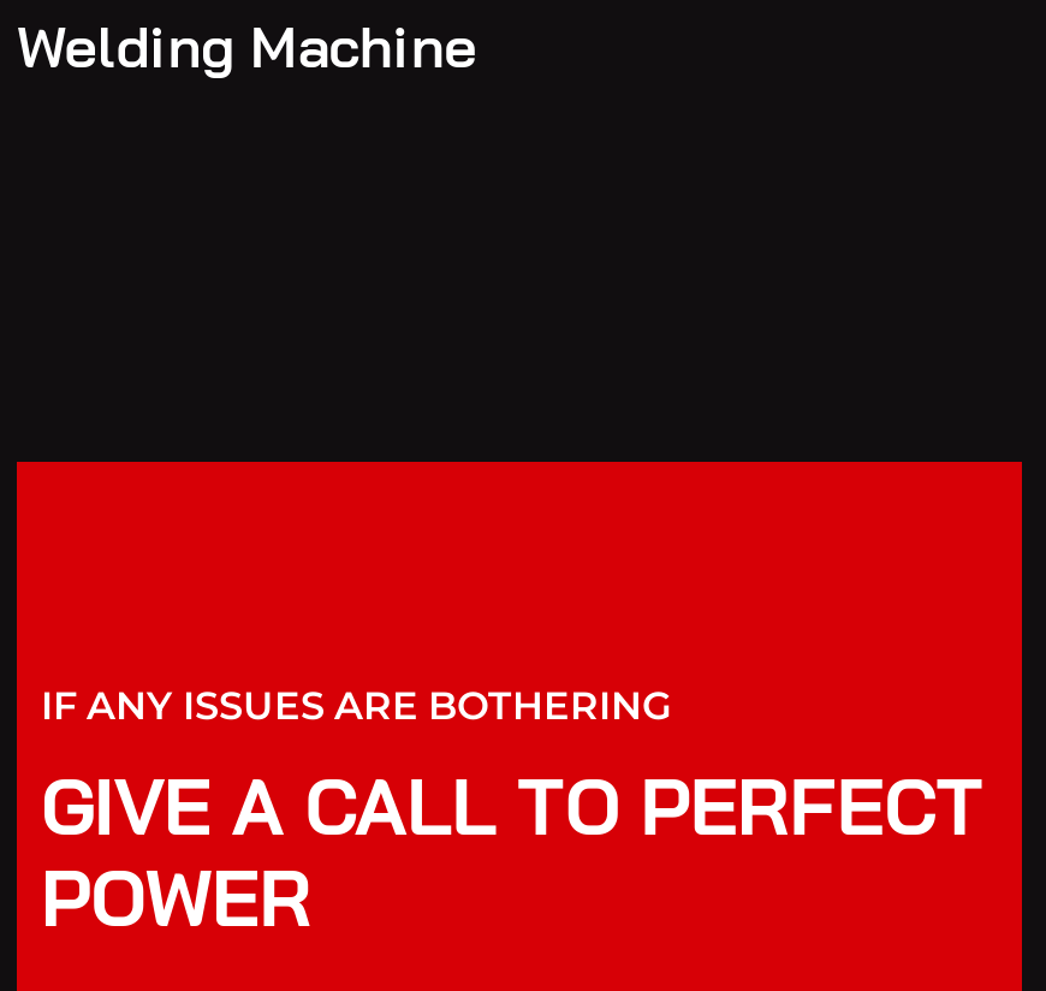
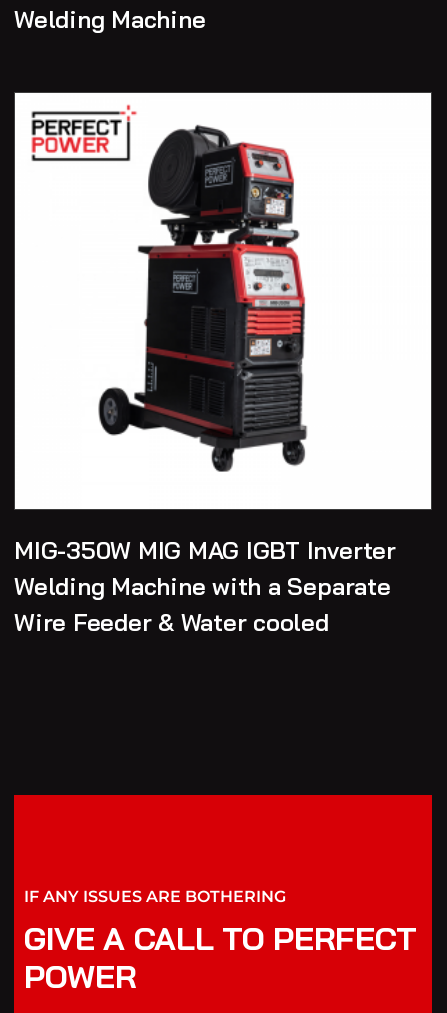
none -> [14,92,432,637] [image] | MIG-350W MIG MAG IGBT Inverter | Welding Machine with a Separate | Wire Feeder & Water cooled

